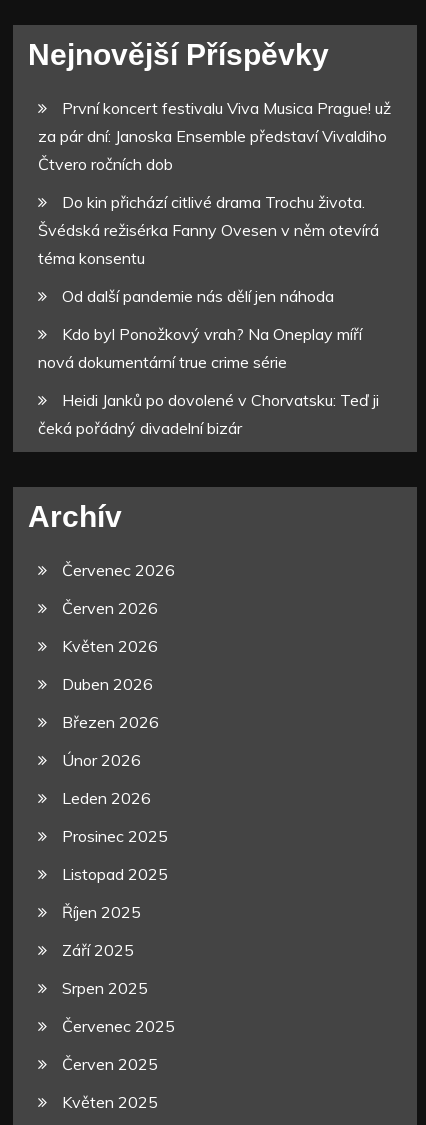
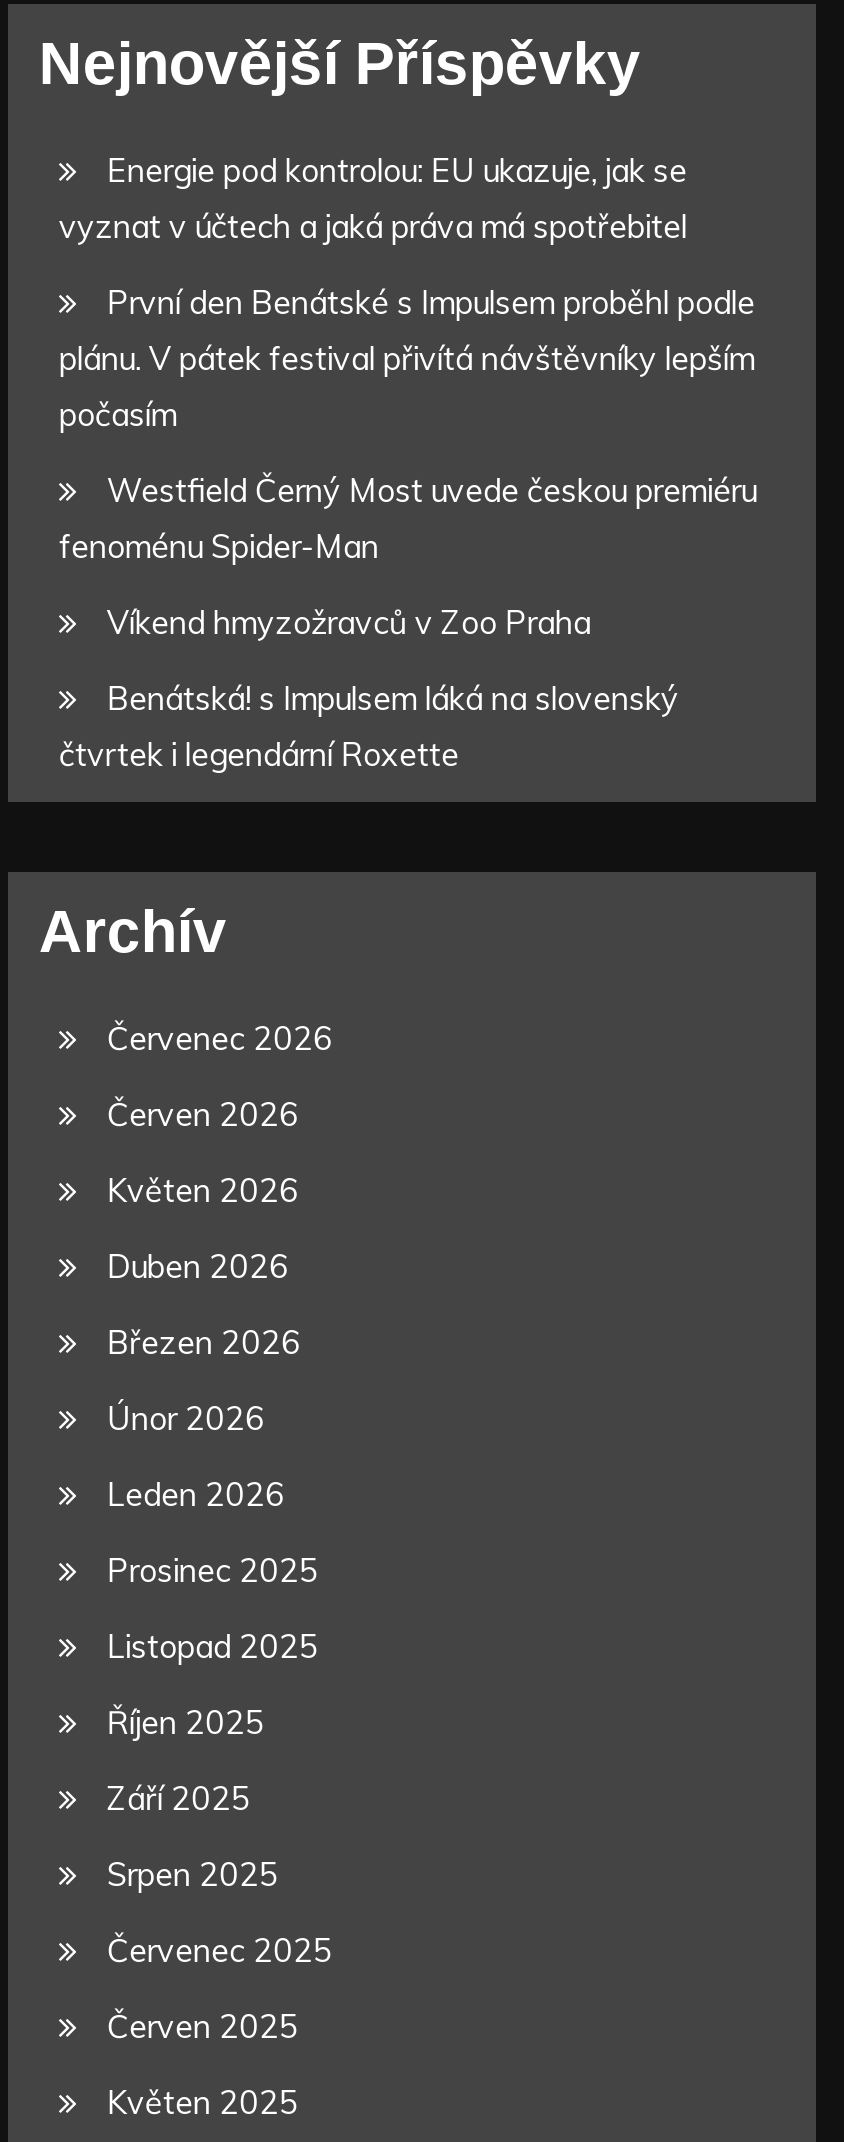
[38,98,391,174] První koncert festivalu Viva Musica Prague! už | za pár dní: Janoska Ensemble představí Vivaldiho | Čtvero ročních dob -> [59,151,687,247] Energie pod kontrolou: EU ukazuje, jak se | vyznat v účtech a jaká práva má spotřebitel
[38,192,379,268] Do kin přichází citlivé drama Trochu života. | Švédská režisérka Fanny Ovesen v něm otevírá | téma konsentu -> [59,283,755,435] První den Benátské s Impulsem proběhl podle | plánu. V pátek festival přivítá návštěvníky lepším | počasím
[62,286,334,306] Od další pandemie nás dělí jen náhoda -> [59,471,757,567] Westfield Černý Most uvede českou premiéru | fenoménu Spider-Man
[38,324,362,372] Kdo byl Ponožkový vrah? Na Oneplay míří | nová dokumentární true crime série -> [107,603,591,643] Víkend hmyzožravců v Zoo Praha
[38,390,379,438] Heidi Janků po dovolené v Chorvatsku: Teď ji | čeká pořádný divadelní bizár -> [59,679,679,775] Benátská! s Impulsem láká na slovenský | čtvrtek i legendární Roxette

